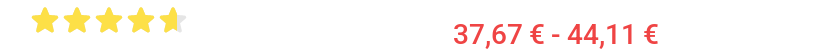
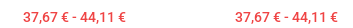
none -> [23,9,126,25] 37,67 € - 44,11 €

